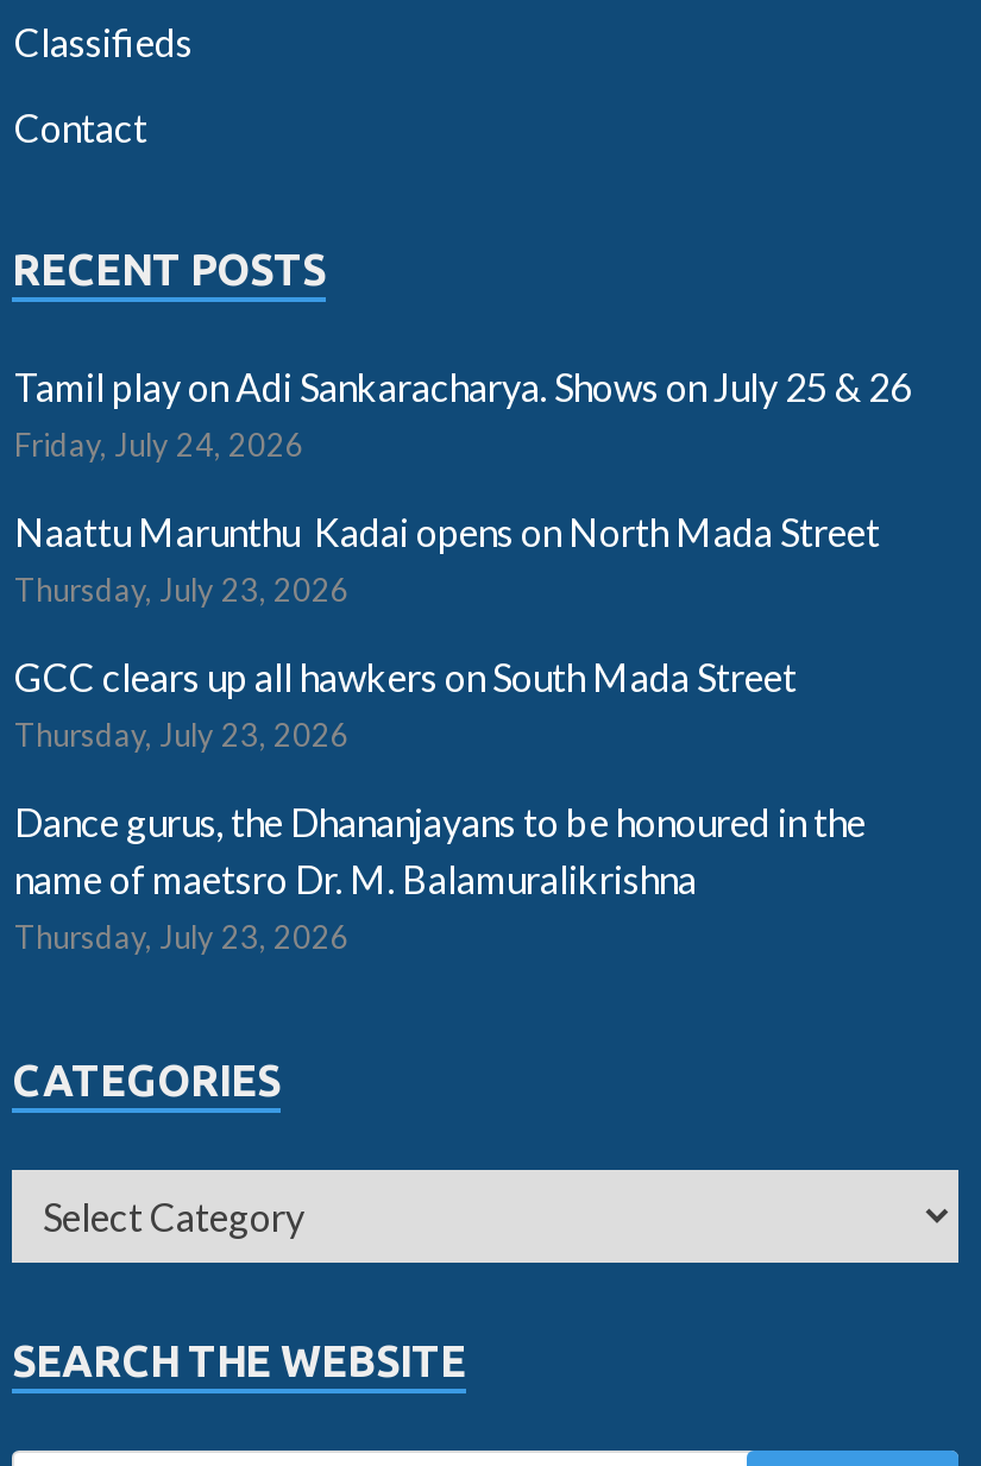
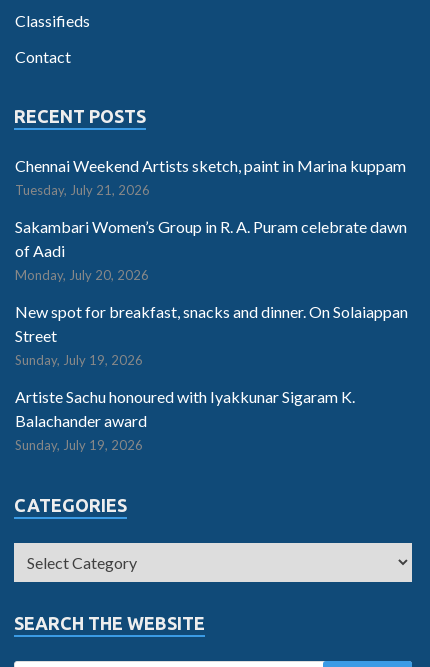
[14,363,911,463] Tamil play on Adi Sankaracharya. Shows on July 25 & 26 | Friday, July 24, 2026 -> [15,156,406,198] Chennai Weekend Artists sketch, paint in Marina kuppam | Tuesday, July 21, 2026
[14,508,880,608] Naattu Marunthu Kadai opens on North Mada Street | Thursday, July 23, 2026 -> [15,217,407,283] Sakambari Women’s Group in R. A. Puram celebrate dawn | of Aadi | Monday, July 20, 2026
[14,653,797,753] GCC clears up all hawkers on South Mada Street | Thursday, July 23, 2026 -> [15,302,408,368] New spot for breakfast, snacks and dinner. On Solaiappan | Street | Sunday, July 19, 2026
[14,798,866,955] Dance gurus, the Dhananjayans to be honoured in the | name of maetsro Dr. M. Balamuralikrishna | Thursday, July 23, 2026 -> [15,387,355,453] Artiste Sachu honoured with Iyakkunar Sigaram K. | Balachander award | Sunday, July 19, 2026

